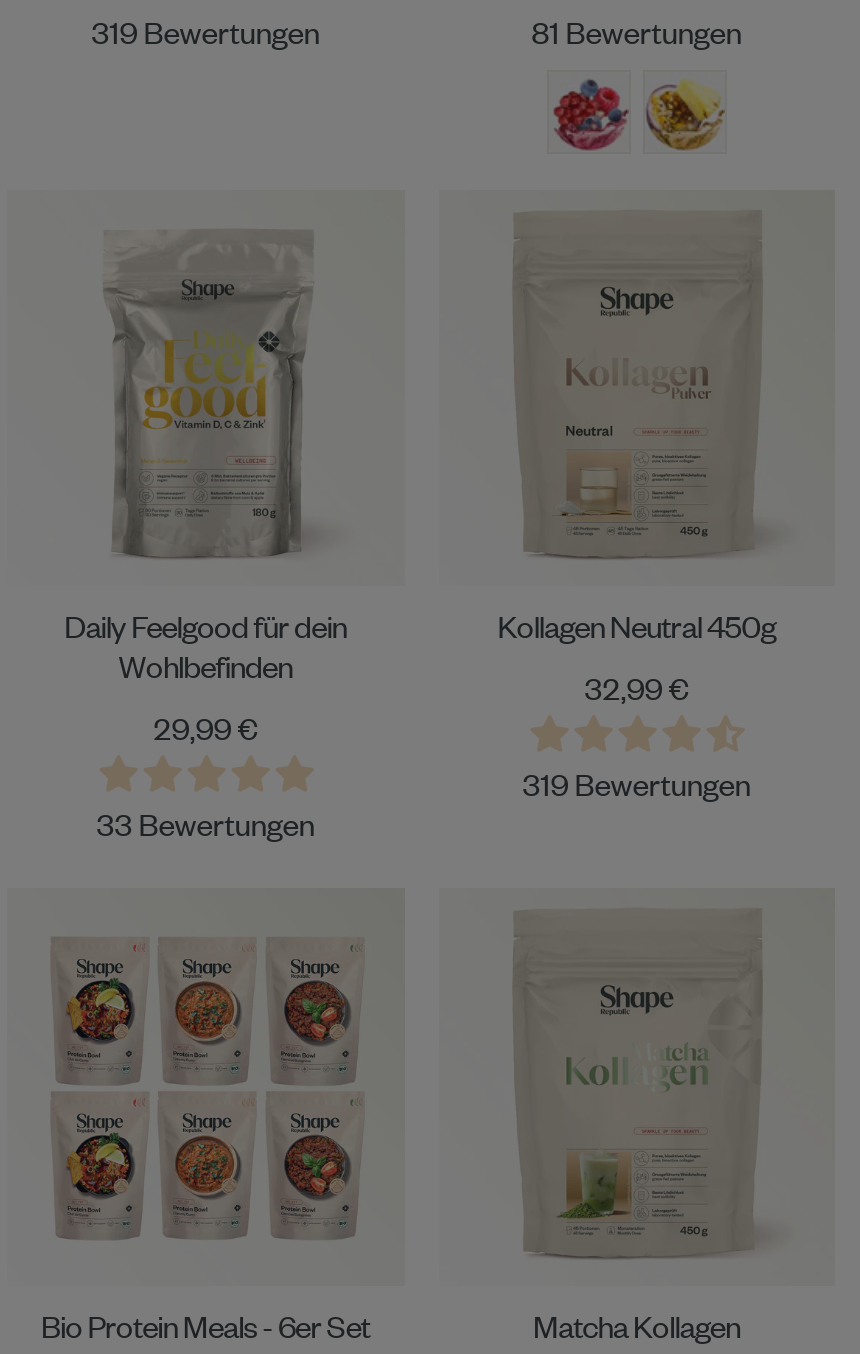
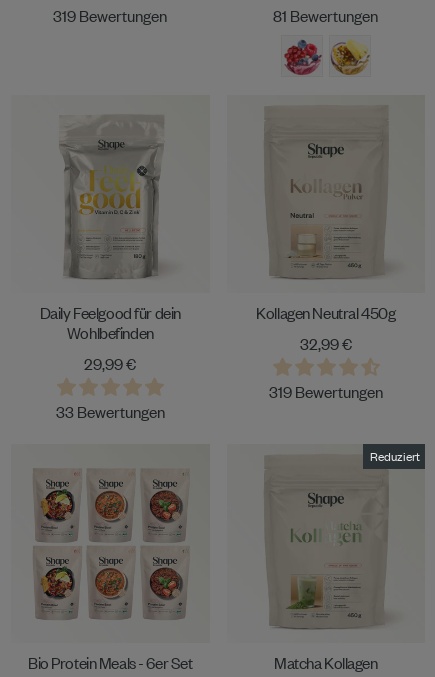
none -> [370,448,420,465] Reduziert

